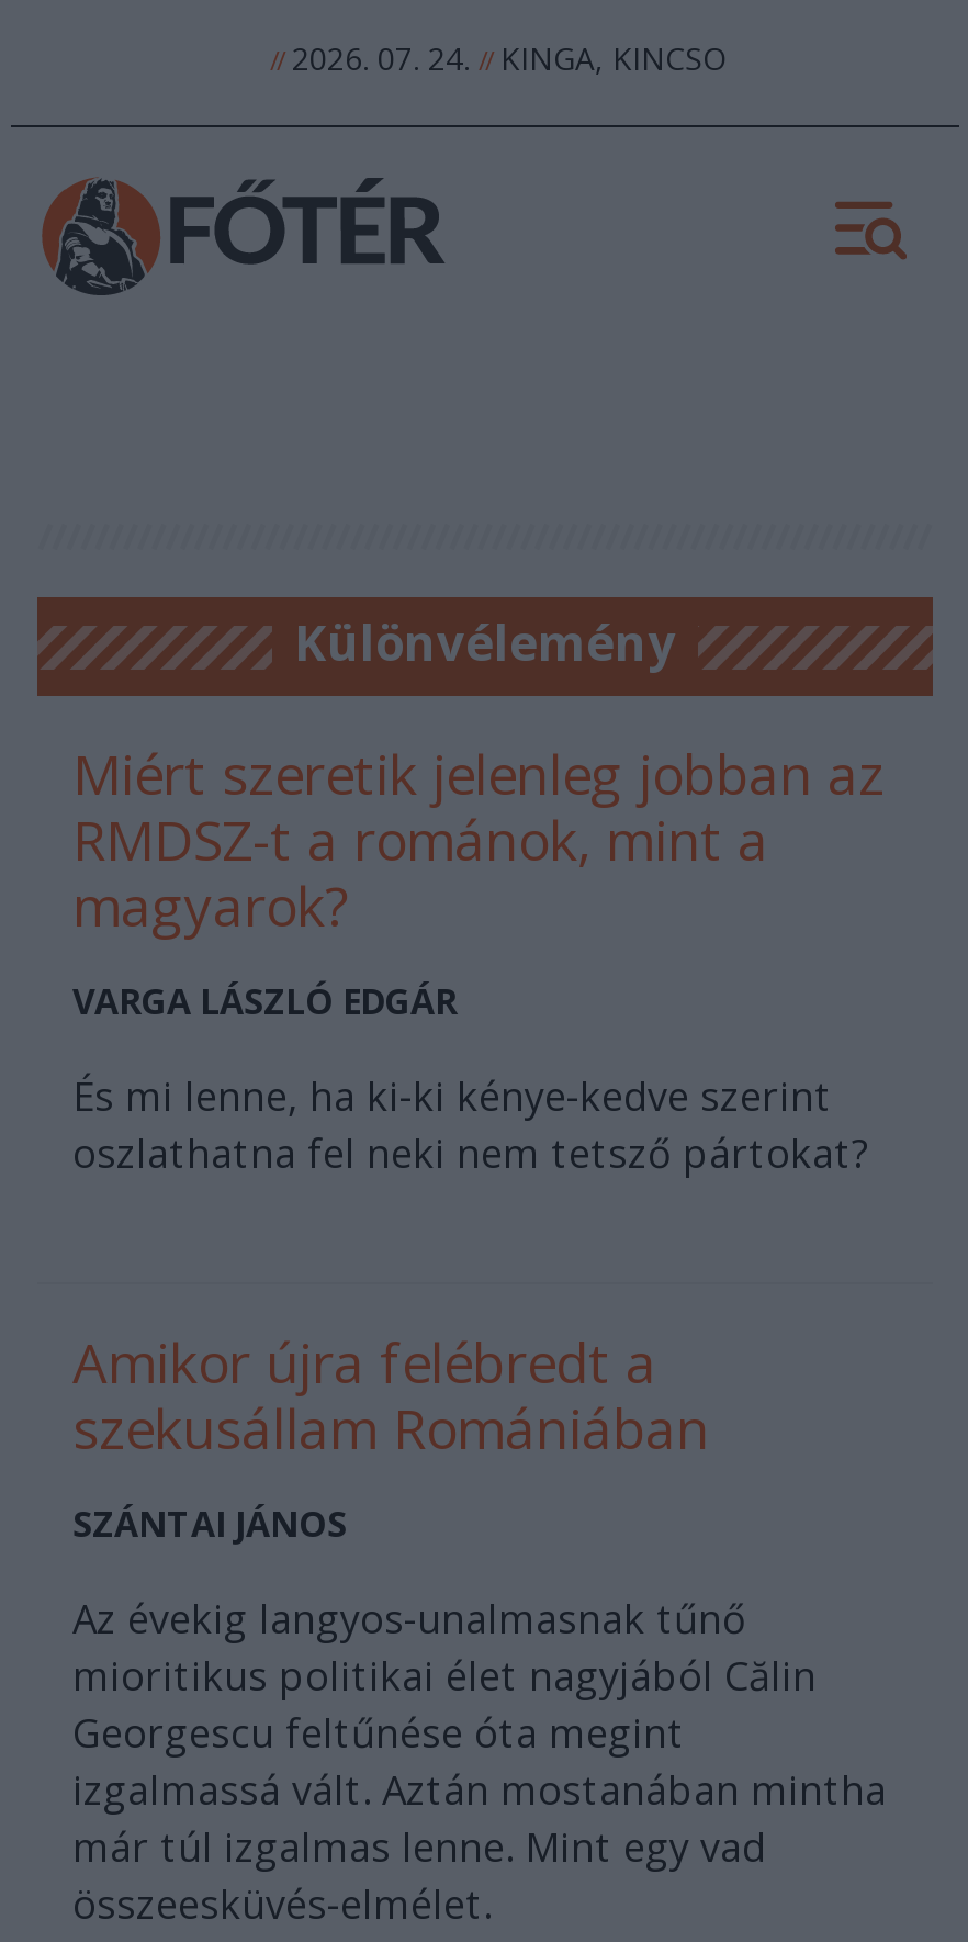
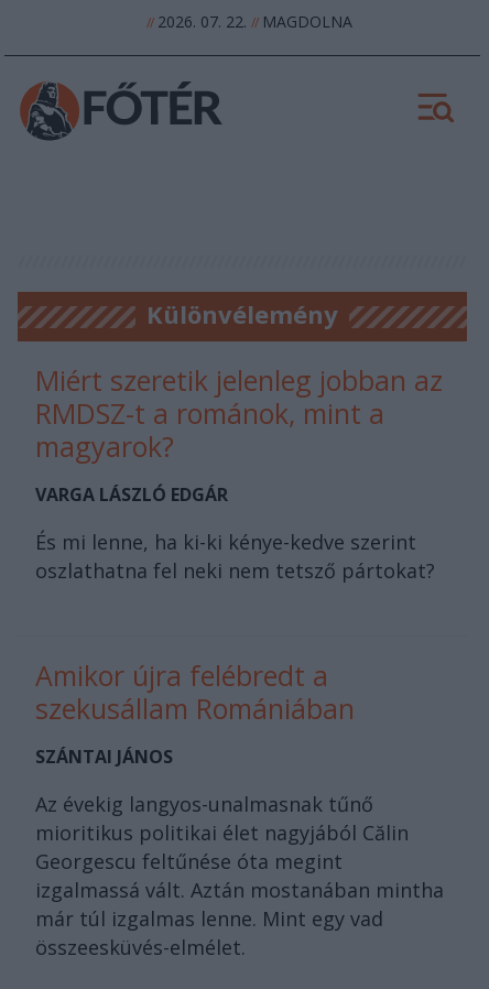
[270,37,727,79] // 2026. 07. 24. // KINGA, KINCSO -> [146,11,352,32] // 2026. 07. 22. // MAGDOLNA

